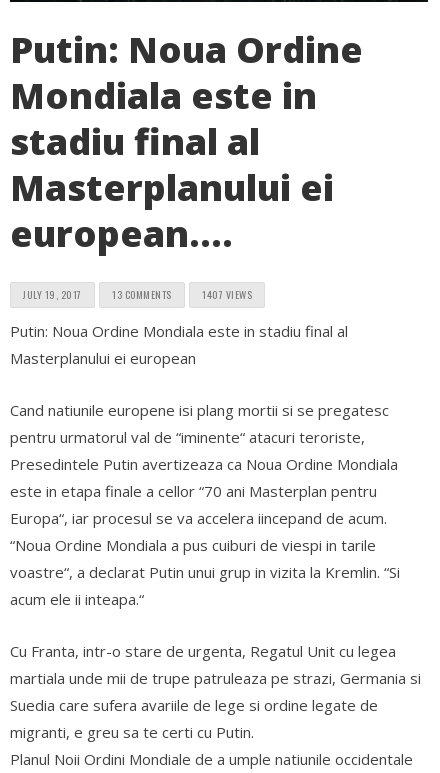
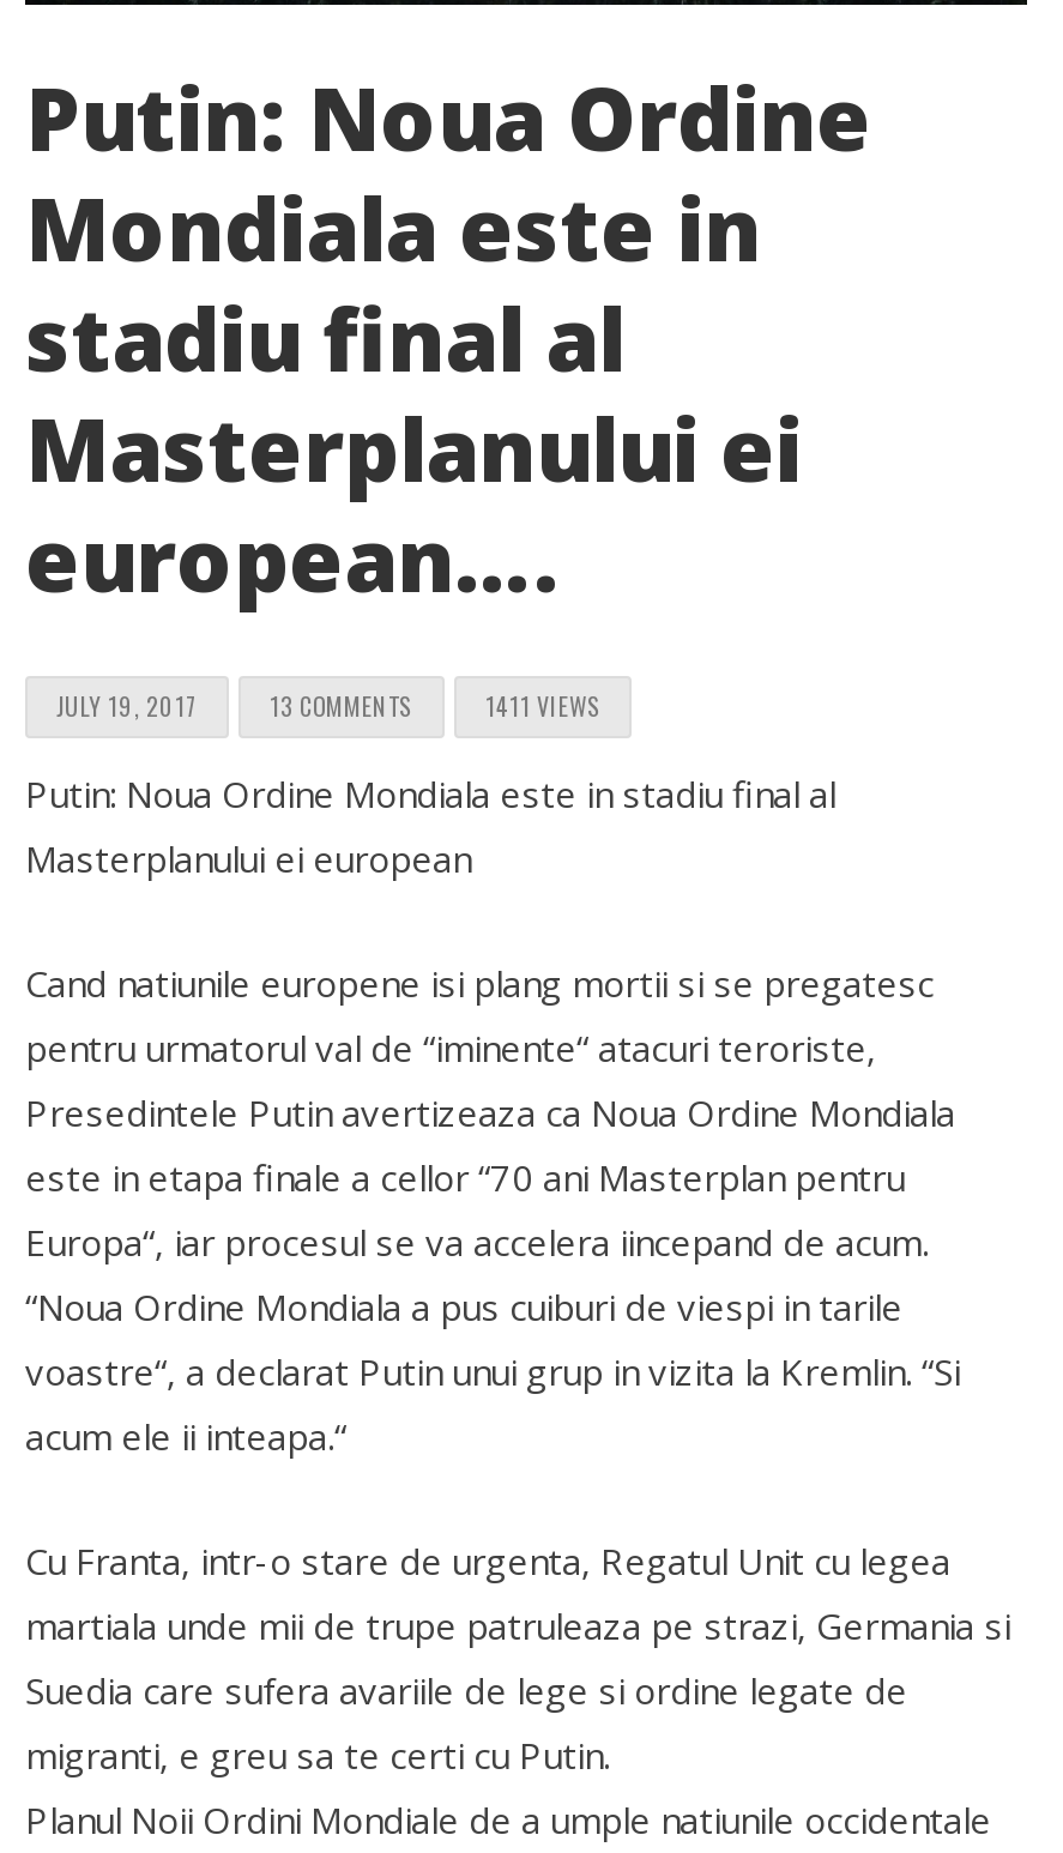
[202,287,252,302] 1407 VIEWS -> [485,689,600,725] 1411 VIEWS

